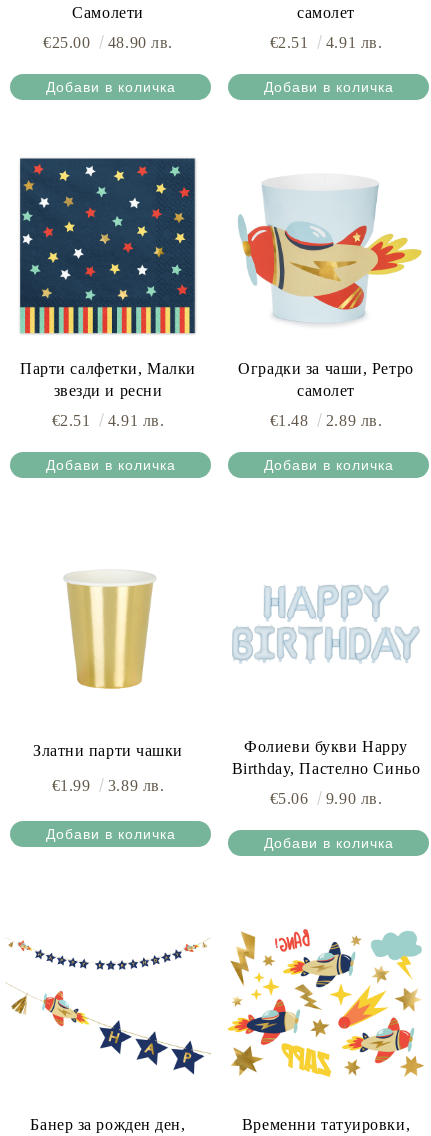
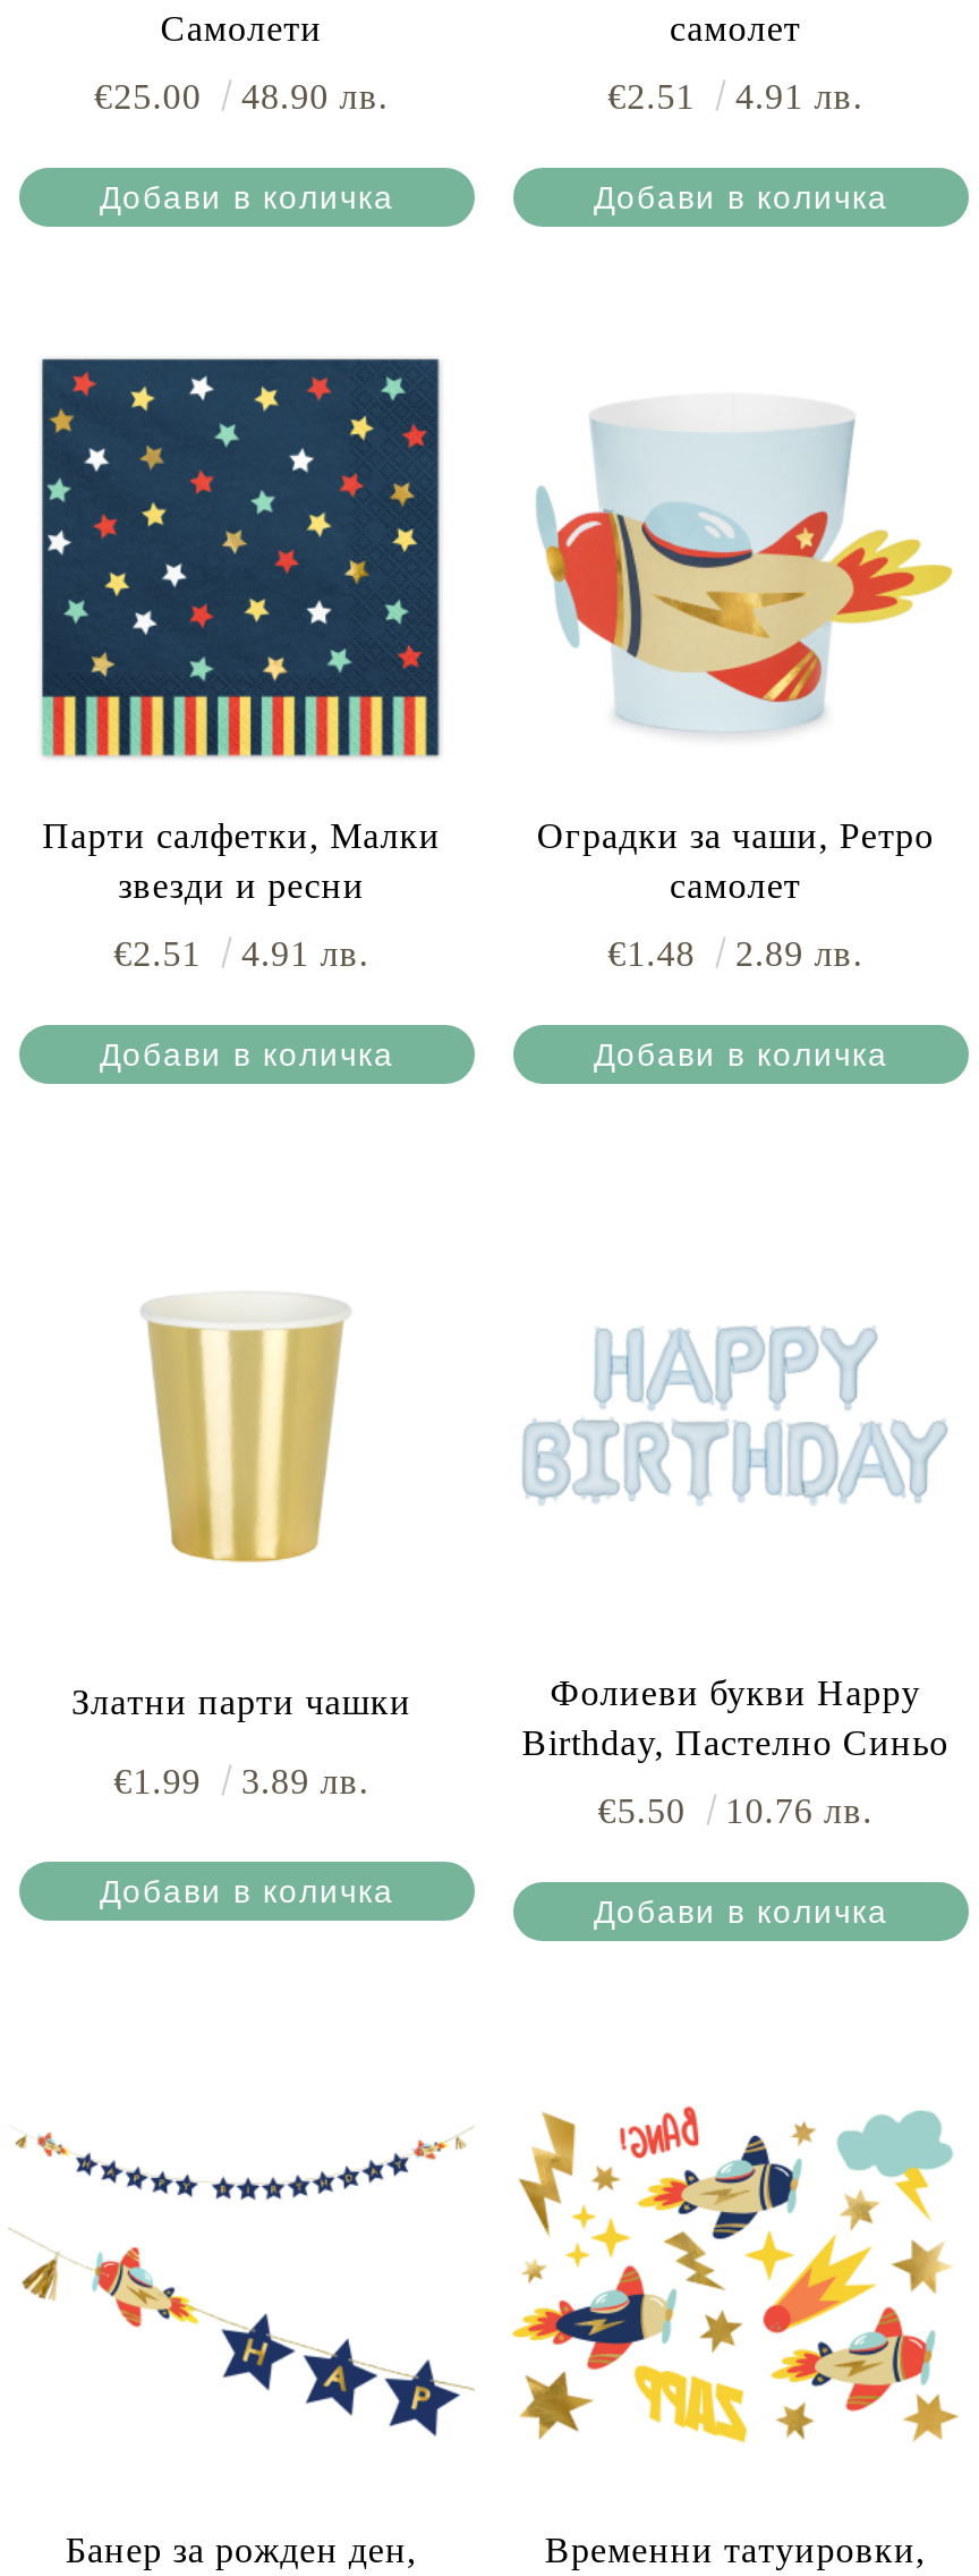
[270,790,313,807] €5.06 -> [598,1791,696,1830] €5.50
[326,790,382,807] 9.90 лв. -> [726,1791,873,1830] 10.76 лв.

